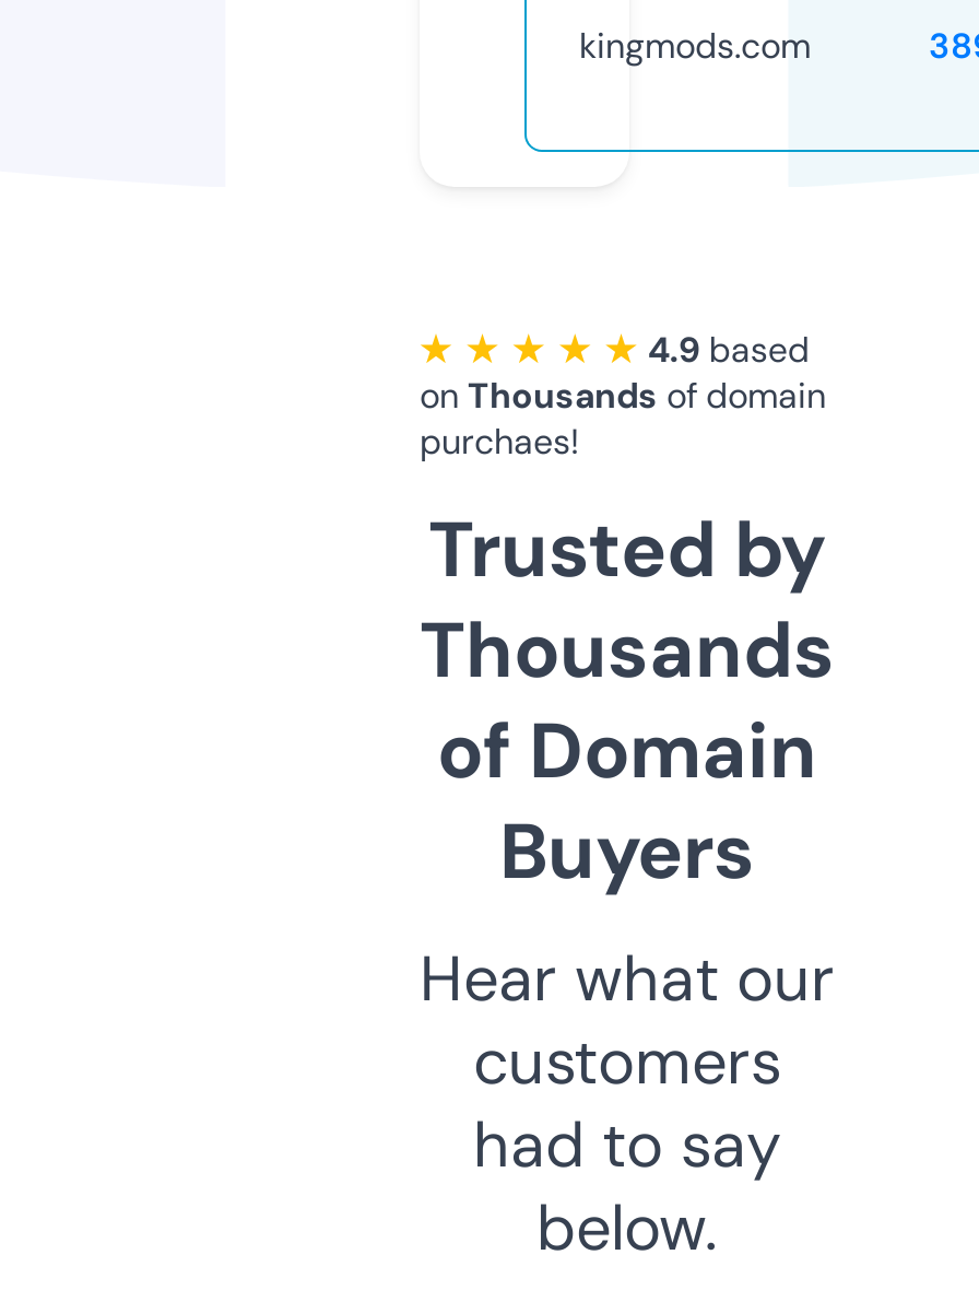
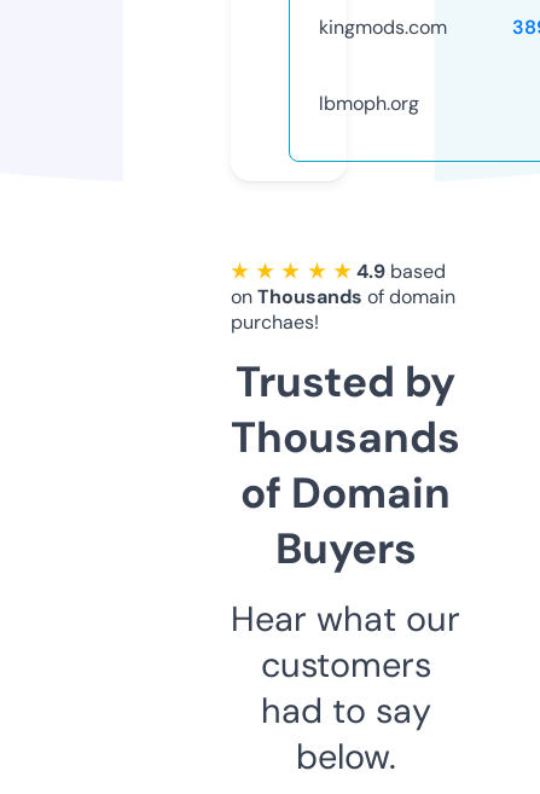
none -> [319,90,419,116] lbmoph.org

